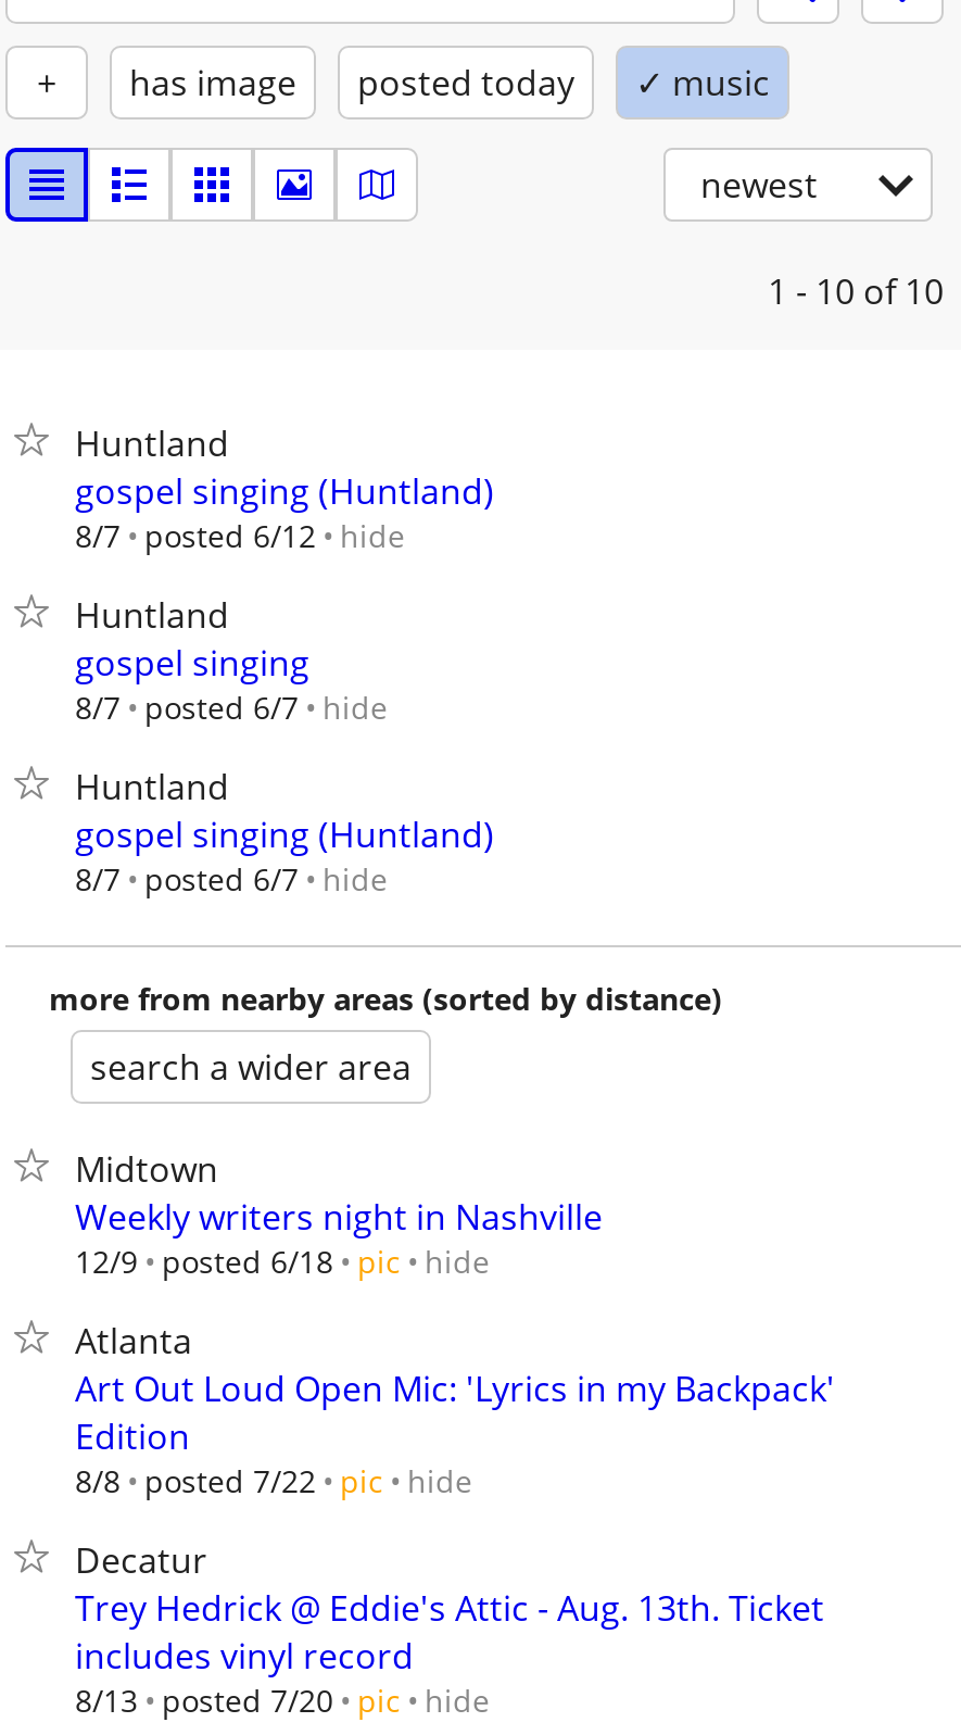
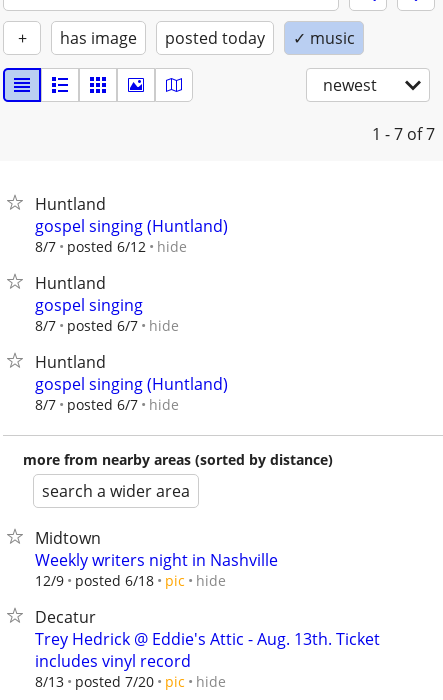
[768,267,944,315] 1 - 10 of 10 -> [372,123,435,145] 1 - 7 of 7
[75,1317,835,1501] Atlanta | Art Out Loud Open Mic: 'Lyrics in my Backpack' | Edition | 8/8 posted 7/22 pic hide -> none

